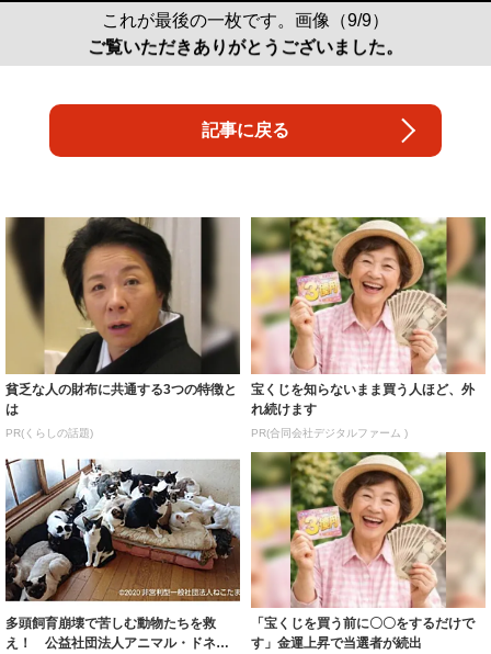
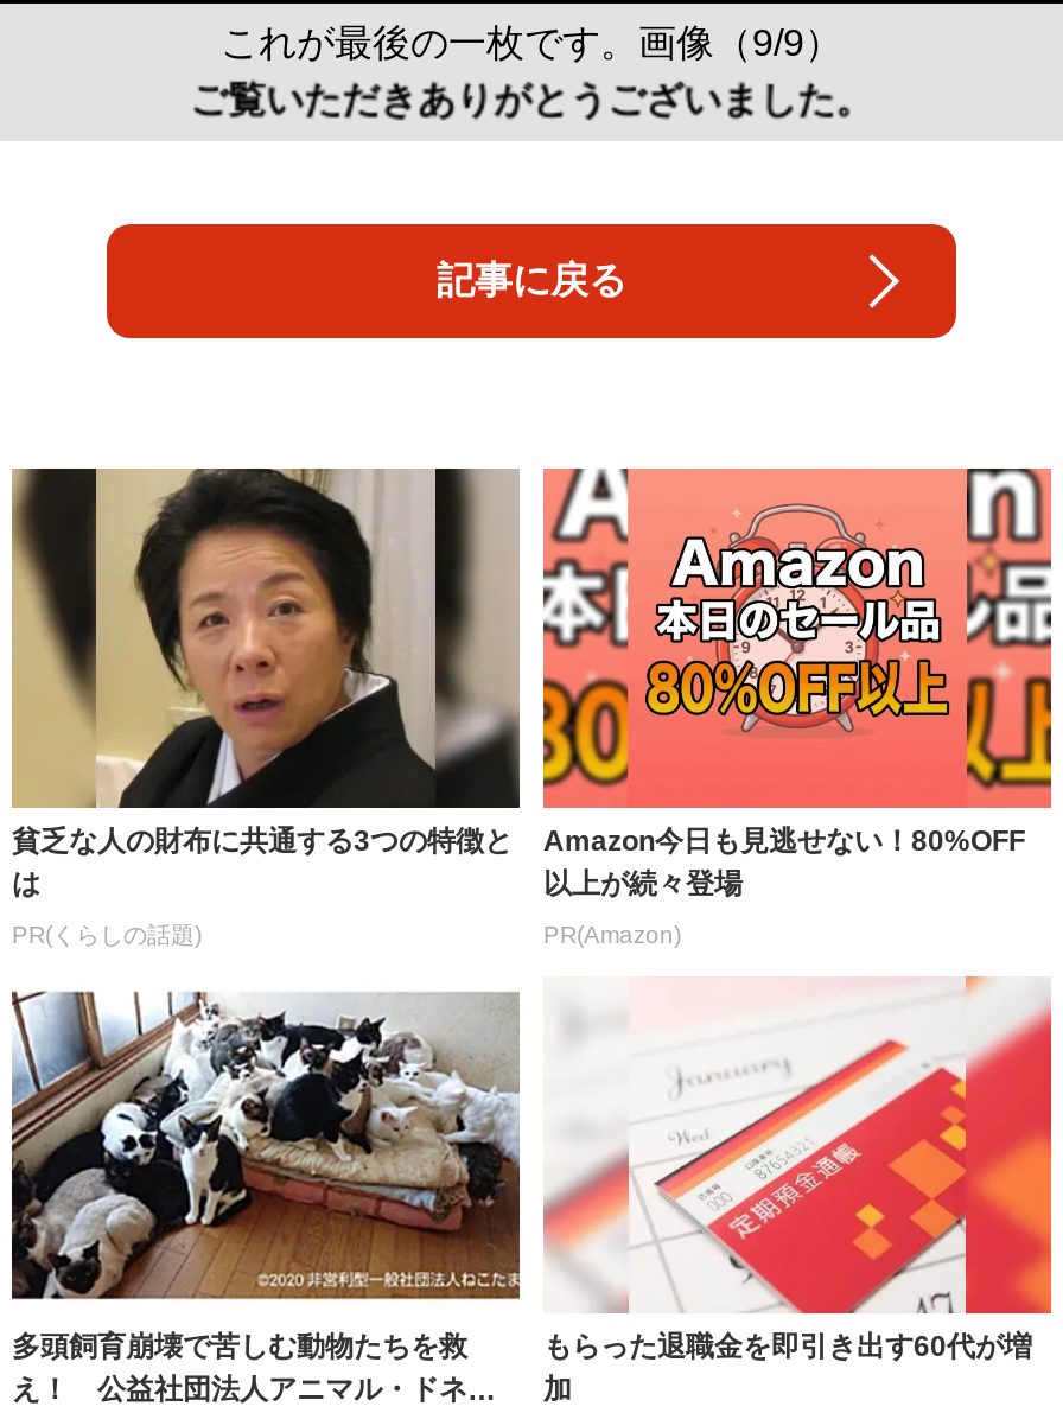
[250,216,487,417] [image] | 宝くじを知らないまま買う人ほど、外 | れ続けます -> [541,466,1054,900] [image] | Amazon今日も見逃せない！80%OFF | 以上が続々登場
[251,427,408,439] PR(合同会社デジタルファーム ) -> [543,921,681,947] PR(Amazon)
[250,451,487,651] [image] | 「宝くじを買う前に〇〇をするだけで | す」金運上昇で当選者が続出 -> [543,976,1054,1407] [image] | もらった退職金を即引き出す60代が増 | 加

